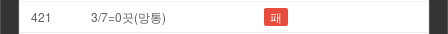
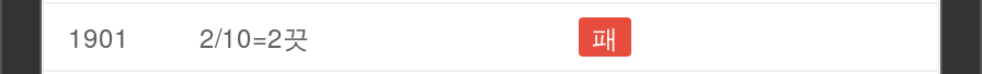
[31,8,166,25] 421 | 3/7=0끗(망통) -> [68,17,309,54] 1901 | 2/10=2끗

